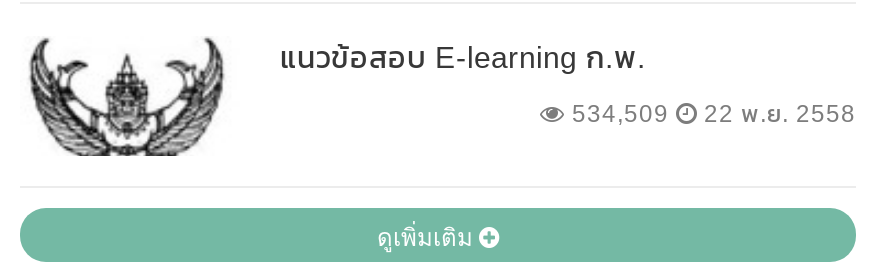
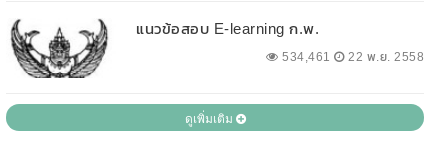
[565,95,856,131] 534,509 22 พ.ย. 2558 -> [278,48,424,66] 534,461 22 พ.ย. 2558

